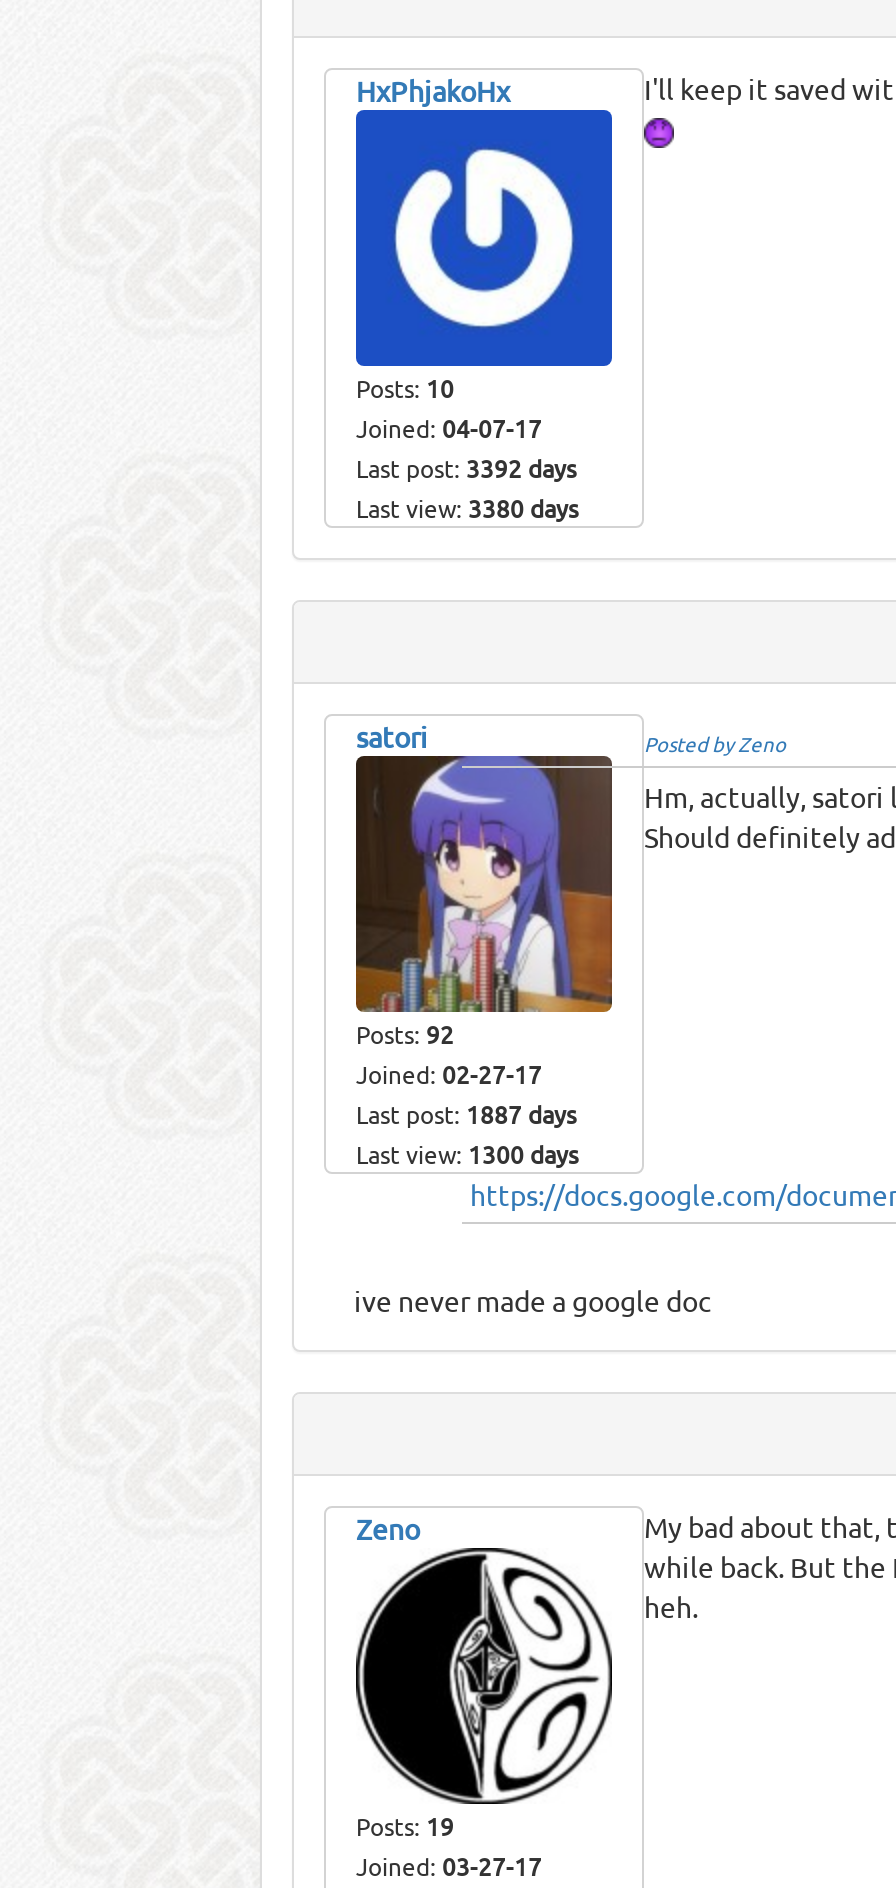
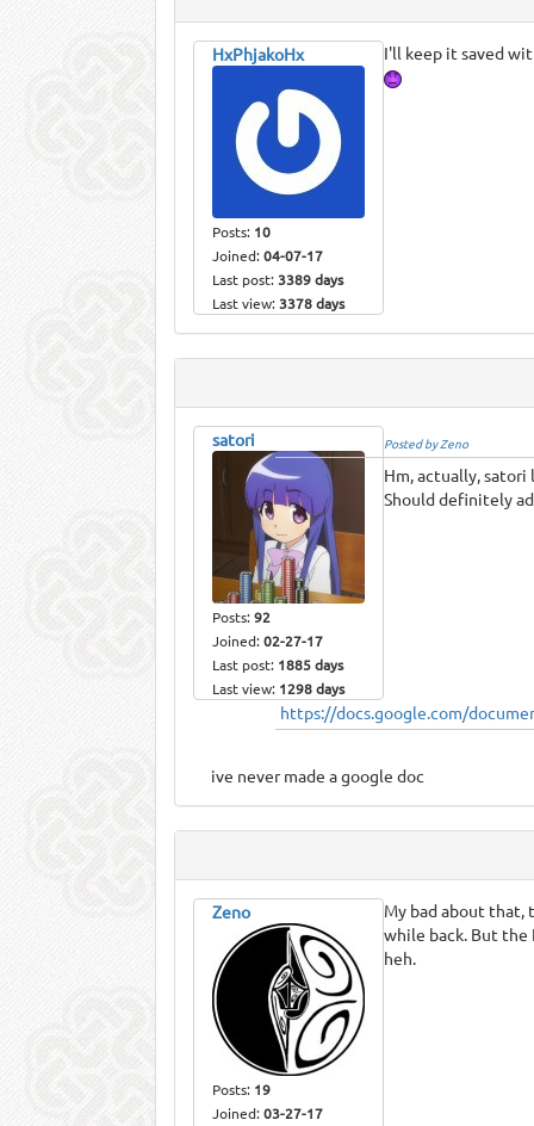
[356,453,576,485] Last post: 3392 days -> [212,270,343,289] Last post: 3389 days
[356,493,578,525] Last view: 3380 days -> [212,294,344,313] Last view: 3378 days
[356,1099,576,1131] Last post: 1887 days -> [212,655,343,674] Last post: 1885 days
[356,1139,578,1171] Last view: 1300 days -> [212,679,344,698] Last view: 1298 days

